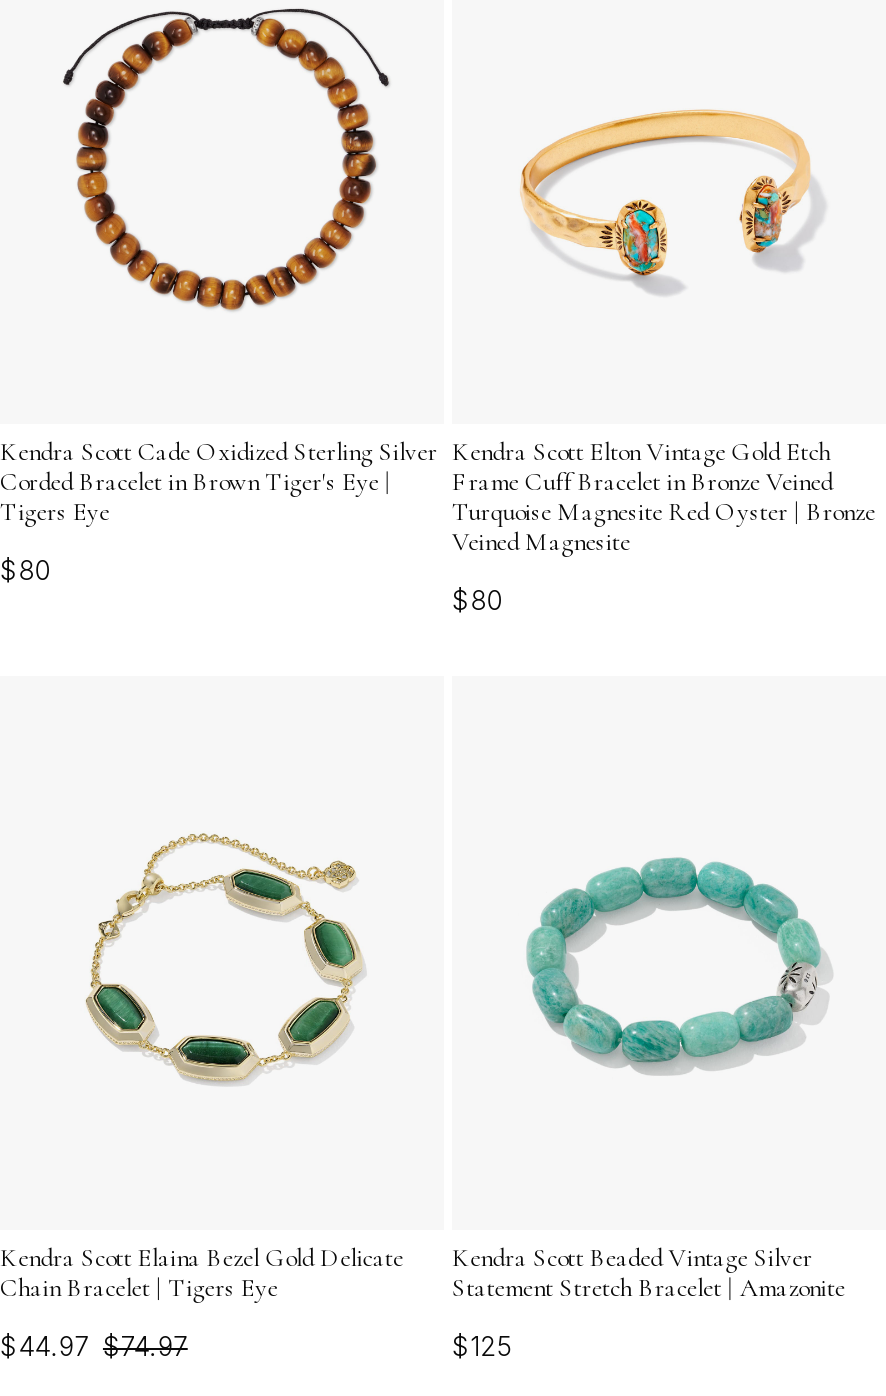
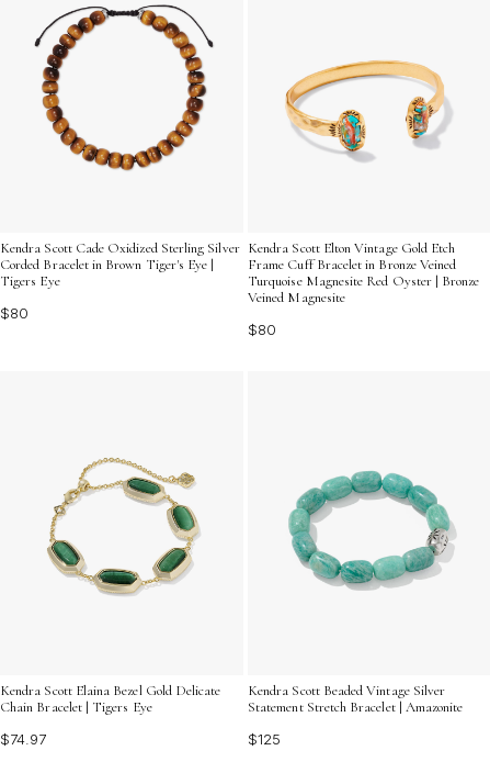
[0,1330,188,1362] $44.97 $74.97 -> [0,730,46,748] $74.97

